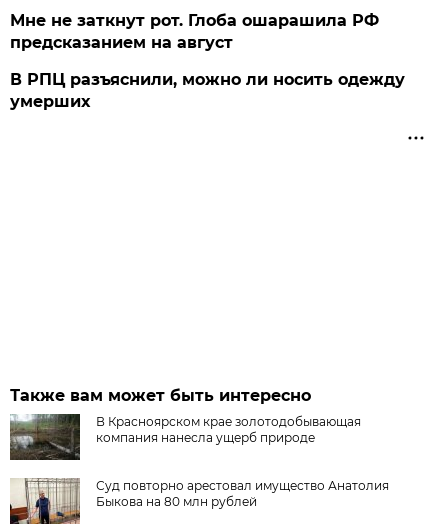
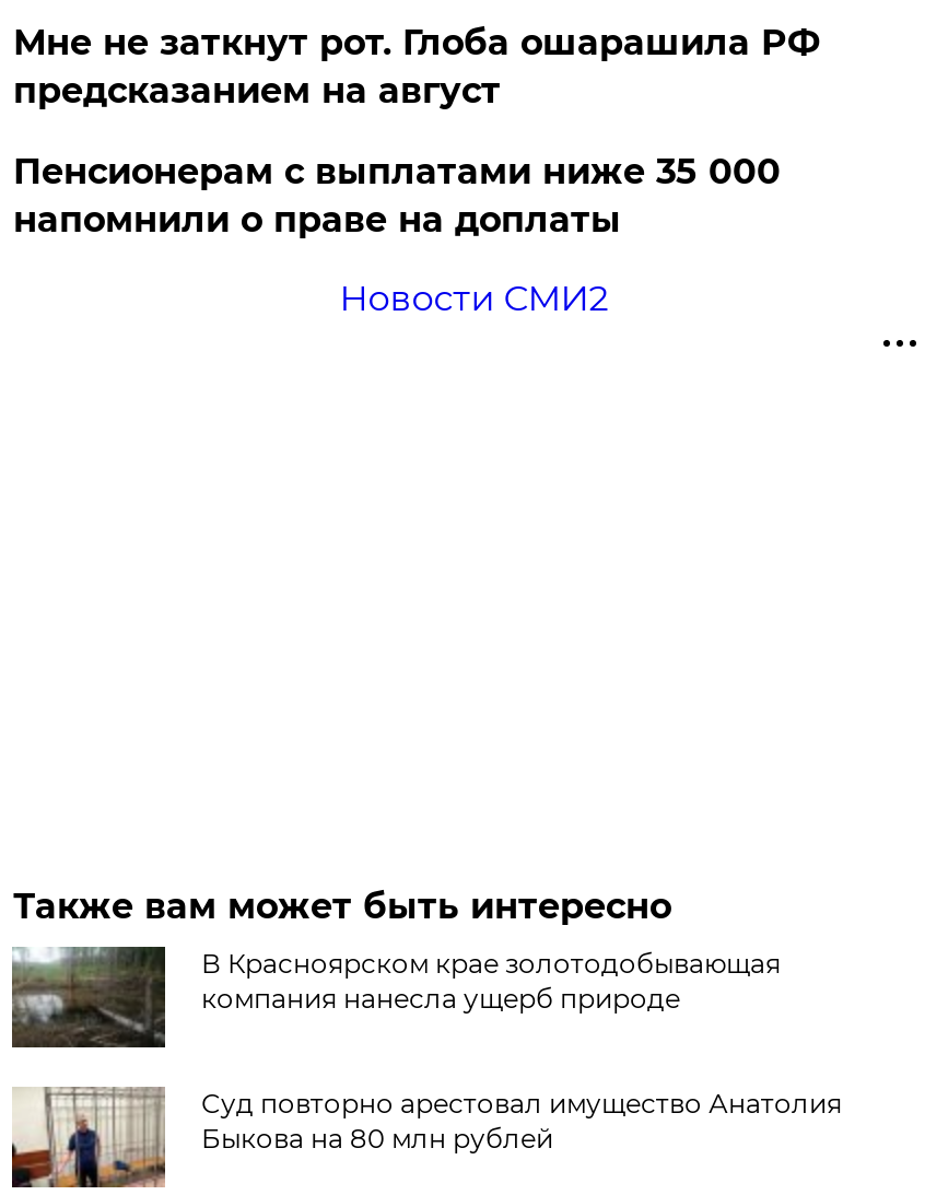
[10,70,405,111] В РПЦ разъяснили, можно ли носить одежду | умерших -> [13,151,780,319] Пенсионерам с выплатами ниже 35 000 | напомнили о праве на доплаты | Новости СМИ2

